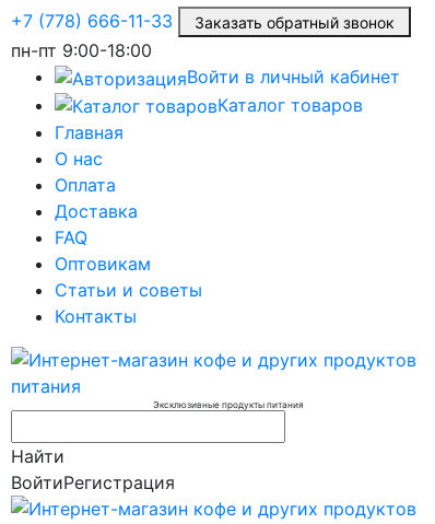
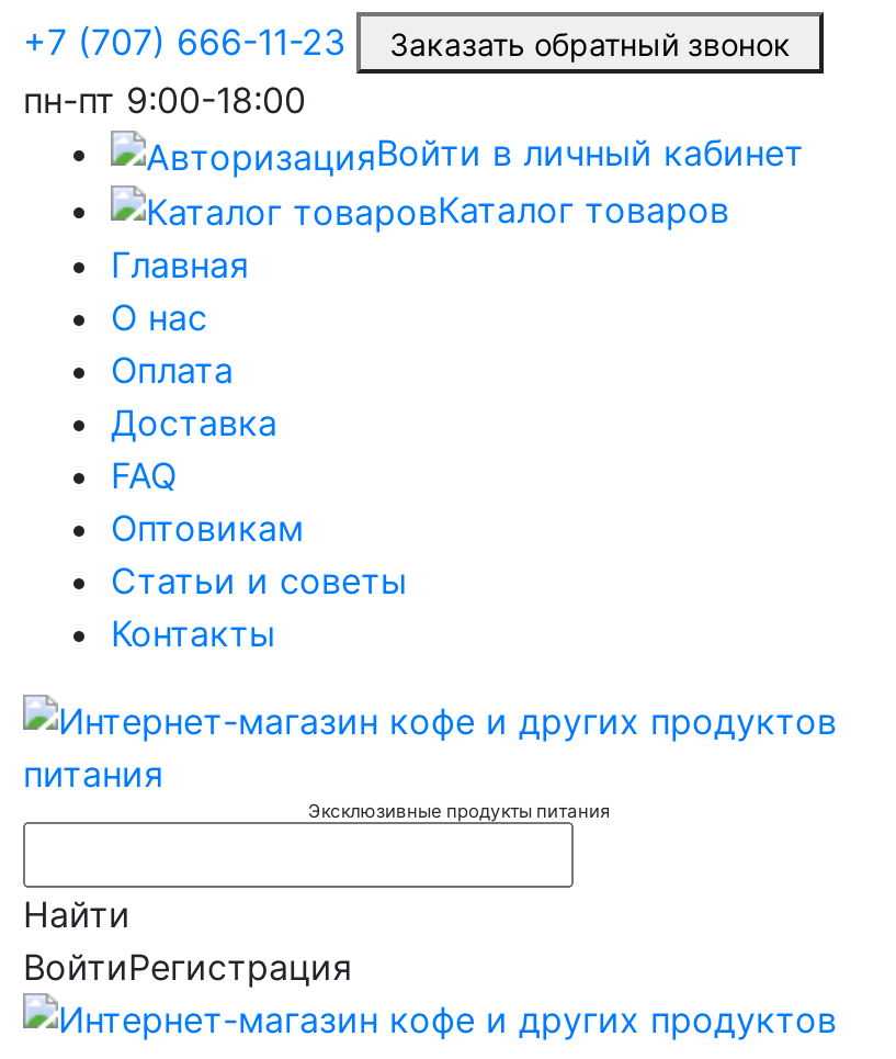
[11,10,173,32] +7 (778) 666-11-33 -> [23,20,345,64] +7 (707) 666-11-23

